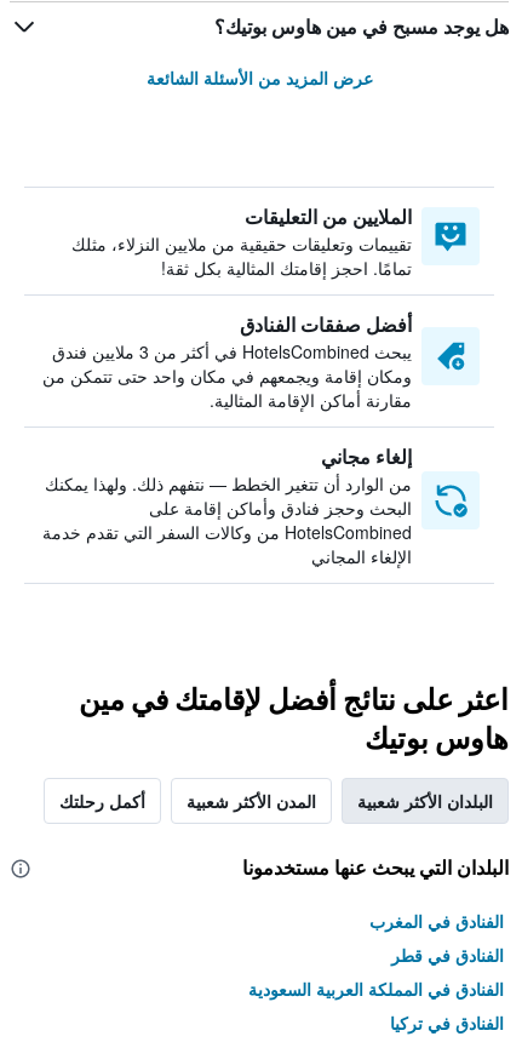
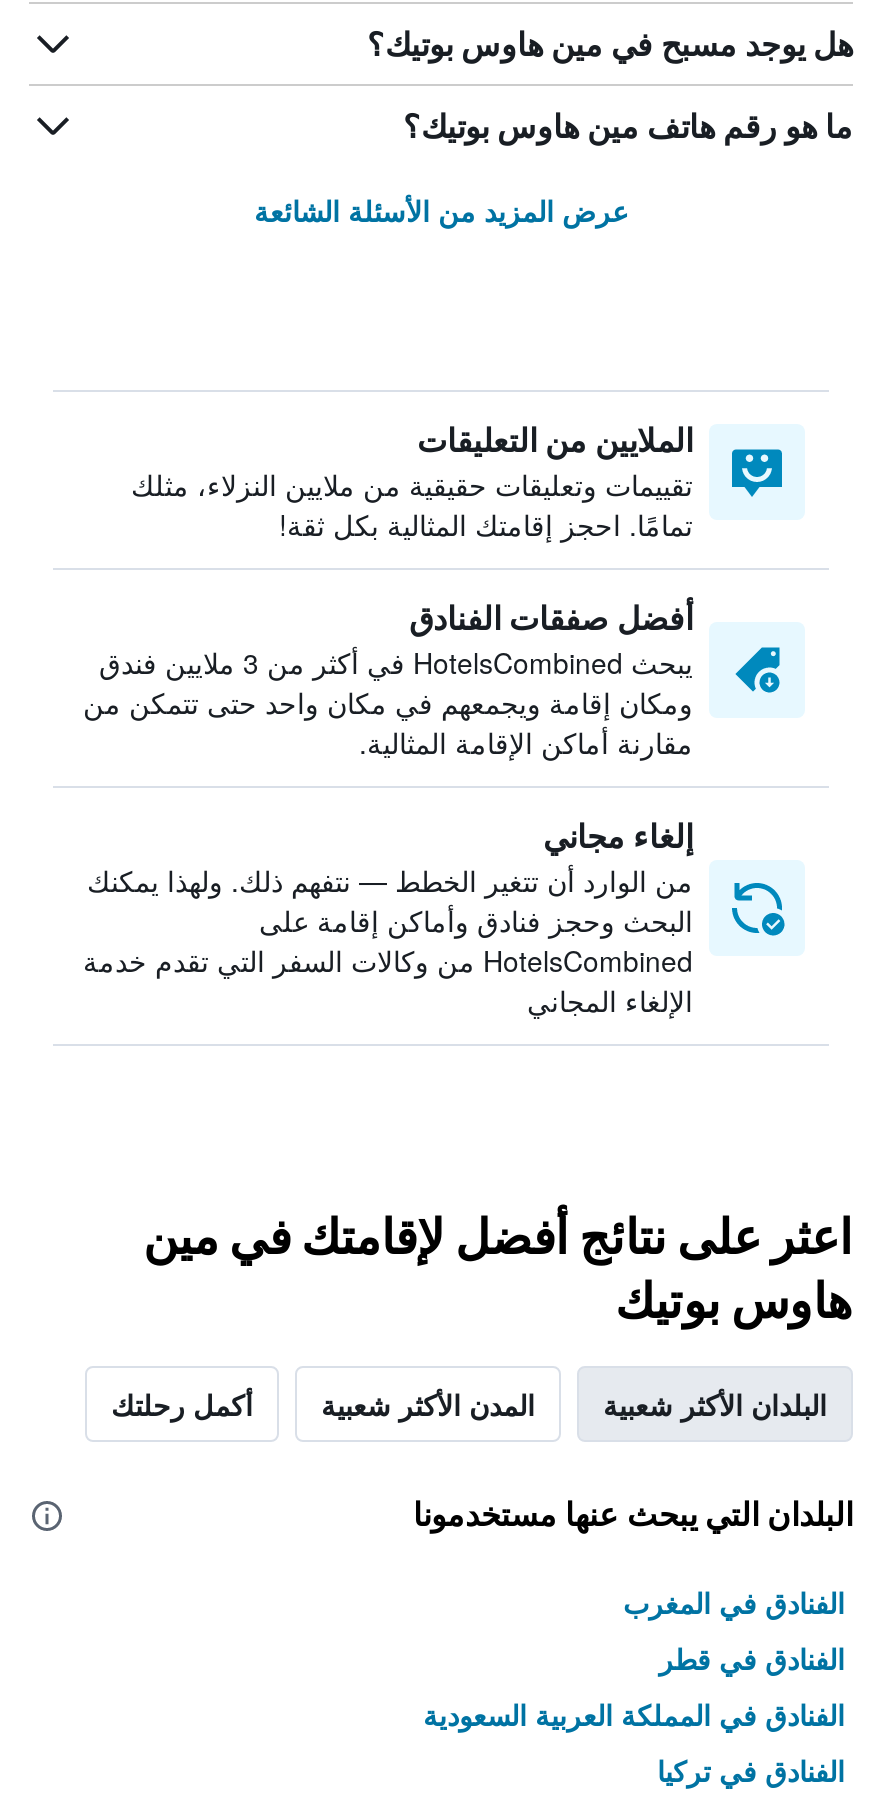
none -> [403,106,853,146] ما هو رقم هاتف مين هاوس بوتيك؟

